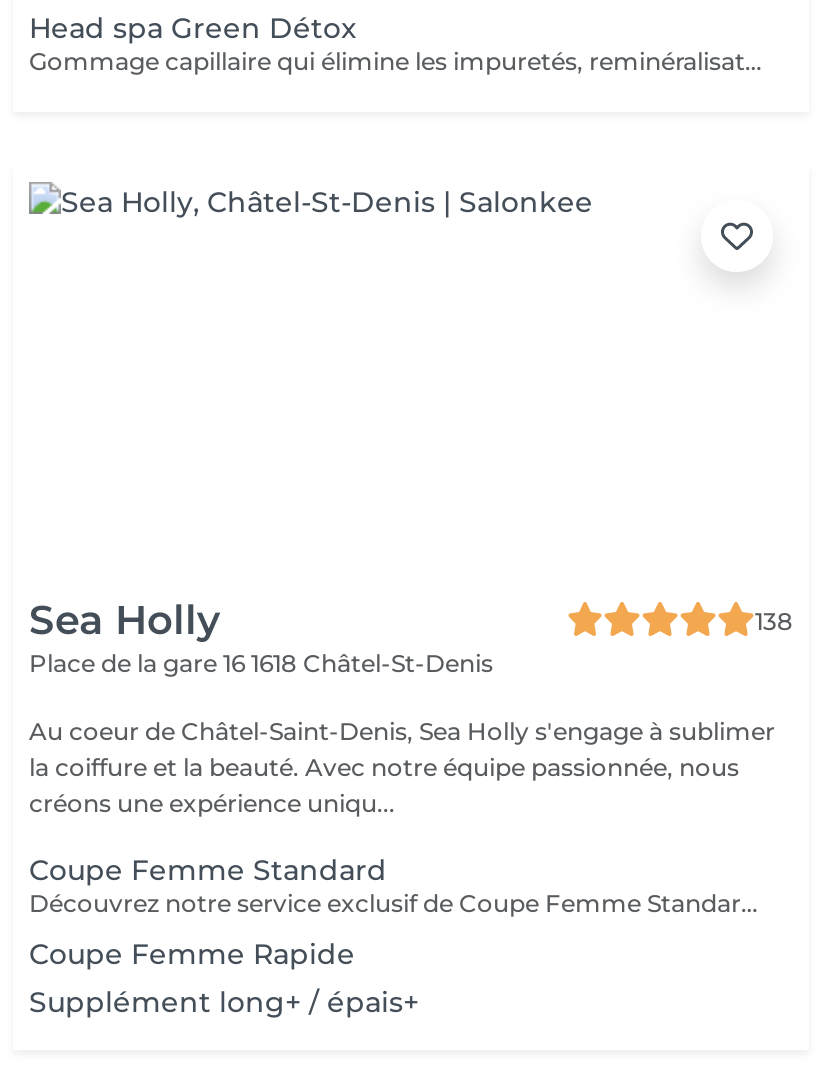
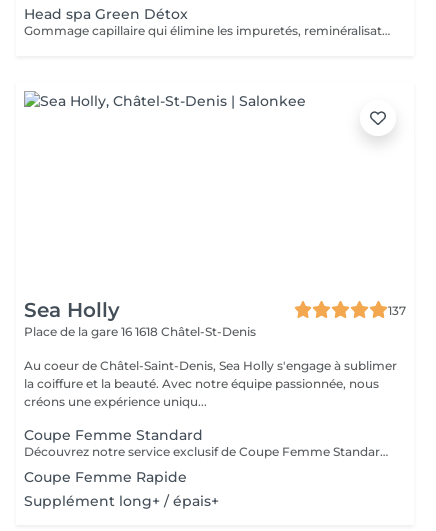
[755,606,793,636] 138 -> [388,303,406,318] 137

